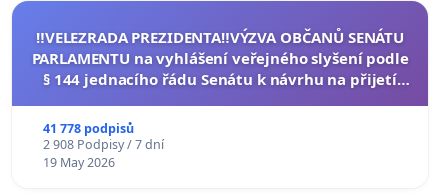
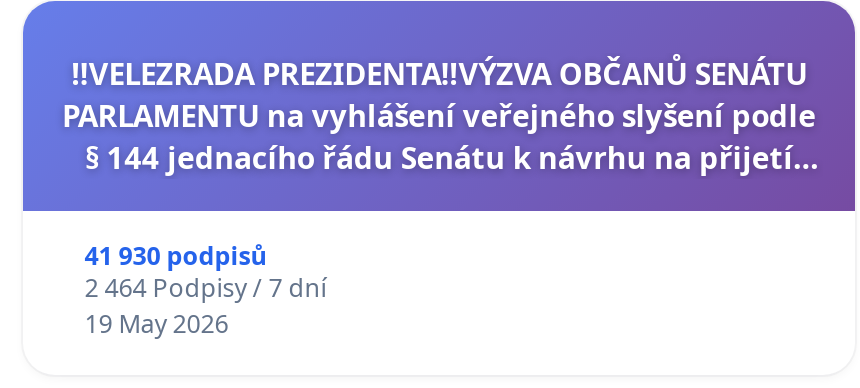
[43,119,134,136] 41 778 podpisů -> [85,239,267,273] 41 930 podpisů
[43,135,164,152] 2 908 Podpisy / 7 dní -> [85,271,327,305] 2 464 Podpisy / 7 dní

